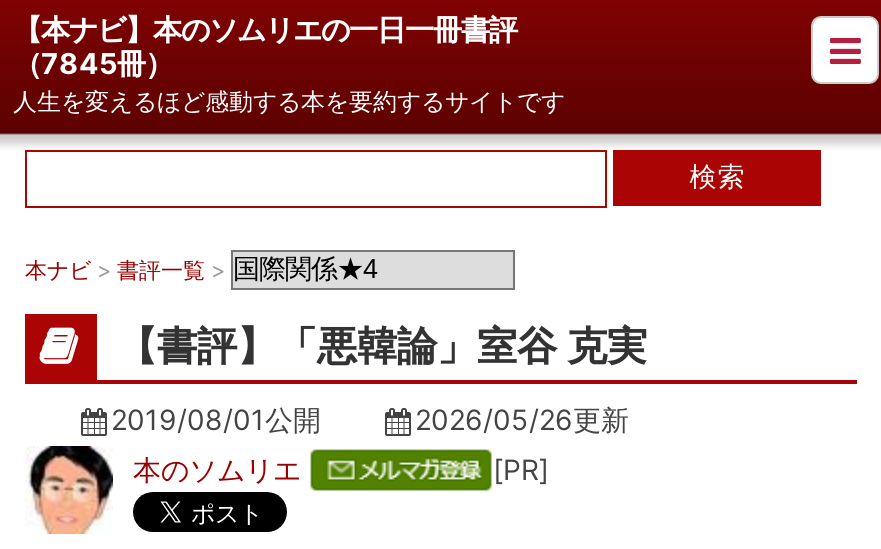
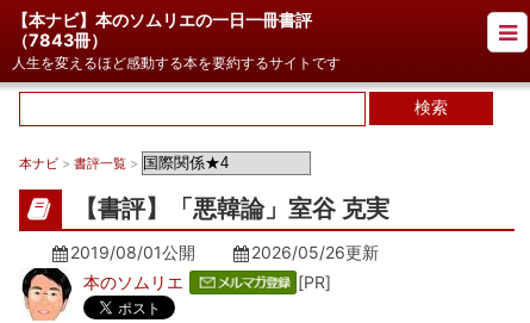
[13,46,173,80] （7845冊） -> [12,30,107,50] （7843冊）

